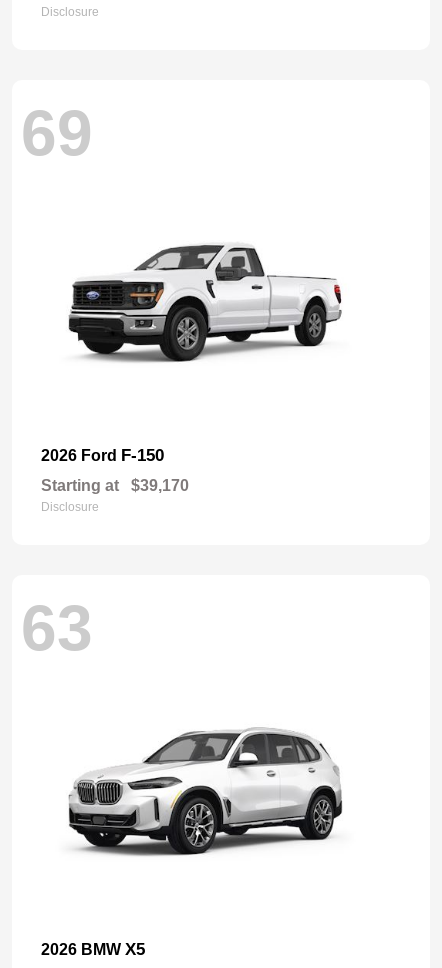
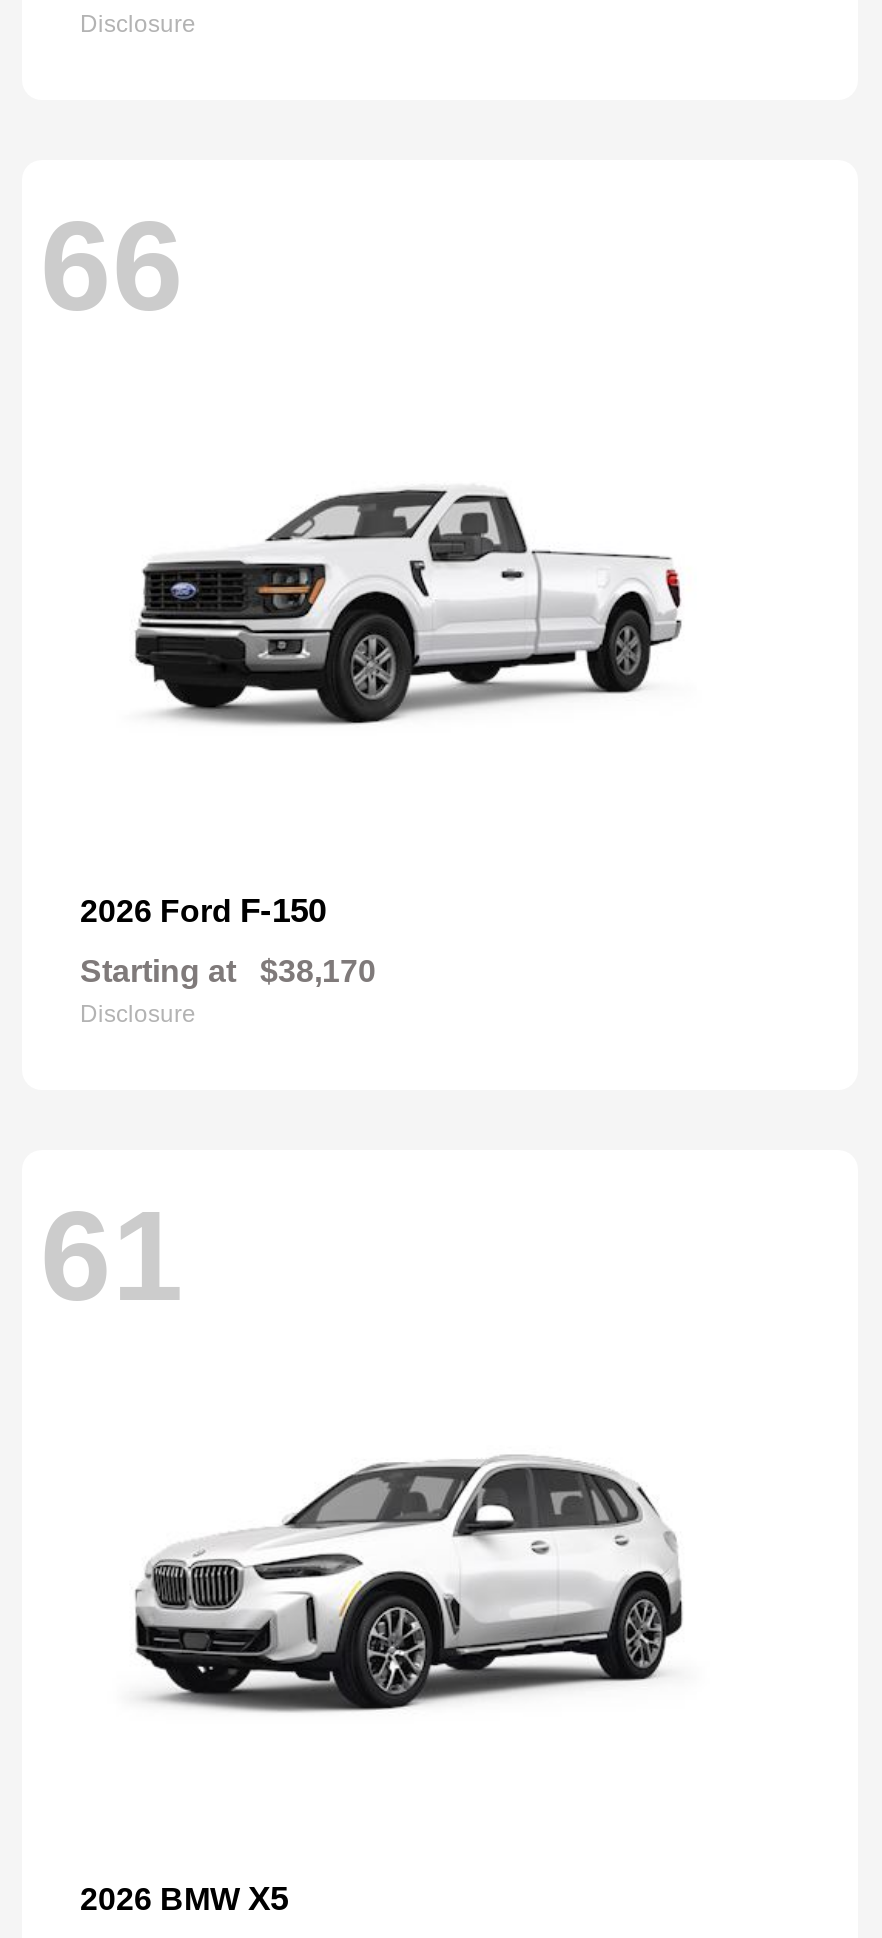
[21,97,93,169] 69 -> [40,195,184,339] 66
[41,477,189,494] Starting at $39,170 -> [80,953,376,987] Starting at $38,170
[21,592,93,664] 63 -> [40,1184,184,1328] 61

